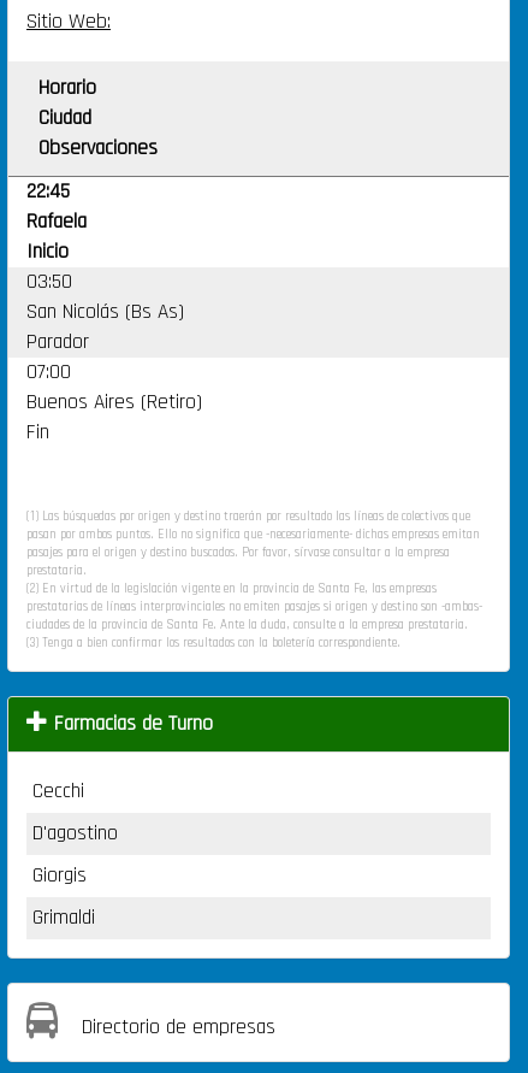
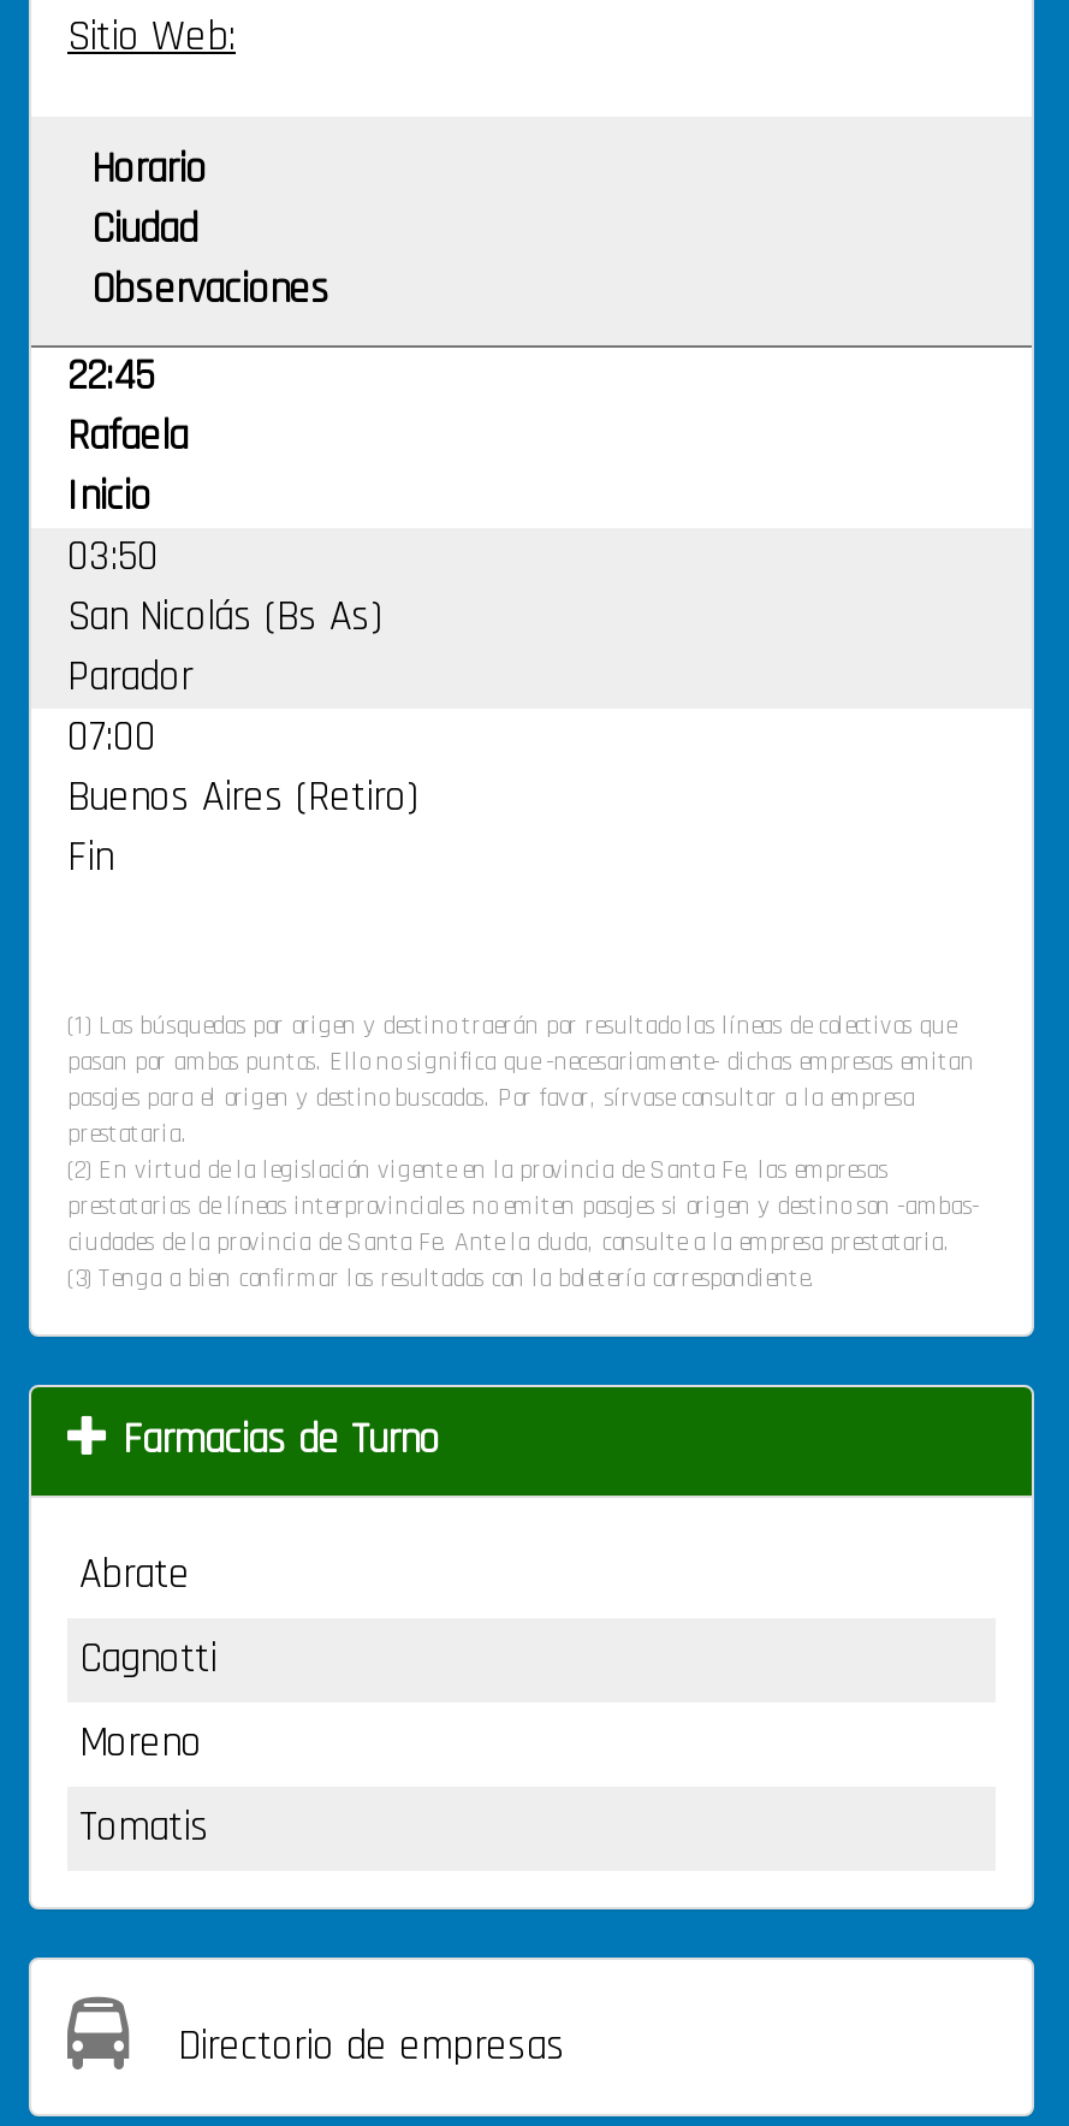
[32,778,84,804] Cecchi -> [79,1548,190,1601] Abrate
[32,820,118,847] D'agostino -> [79,1633,216,1686] Cagnotti
[32,862,87,889] Giorgis -> [79,1717,202,1770] Moreno
[32,904,95,931] Grimaldi -> [79,1801,209,1854] Tomatis

